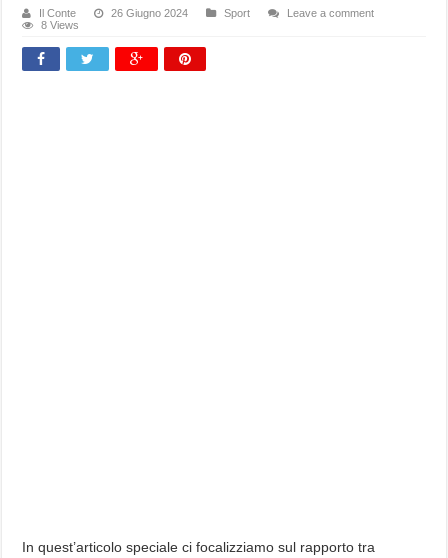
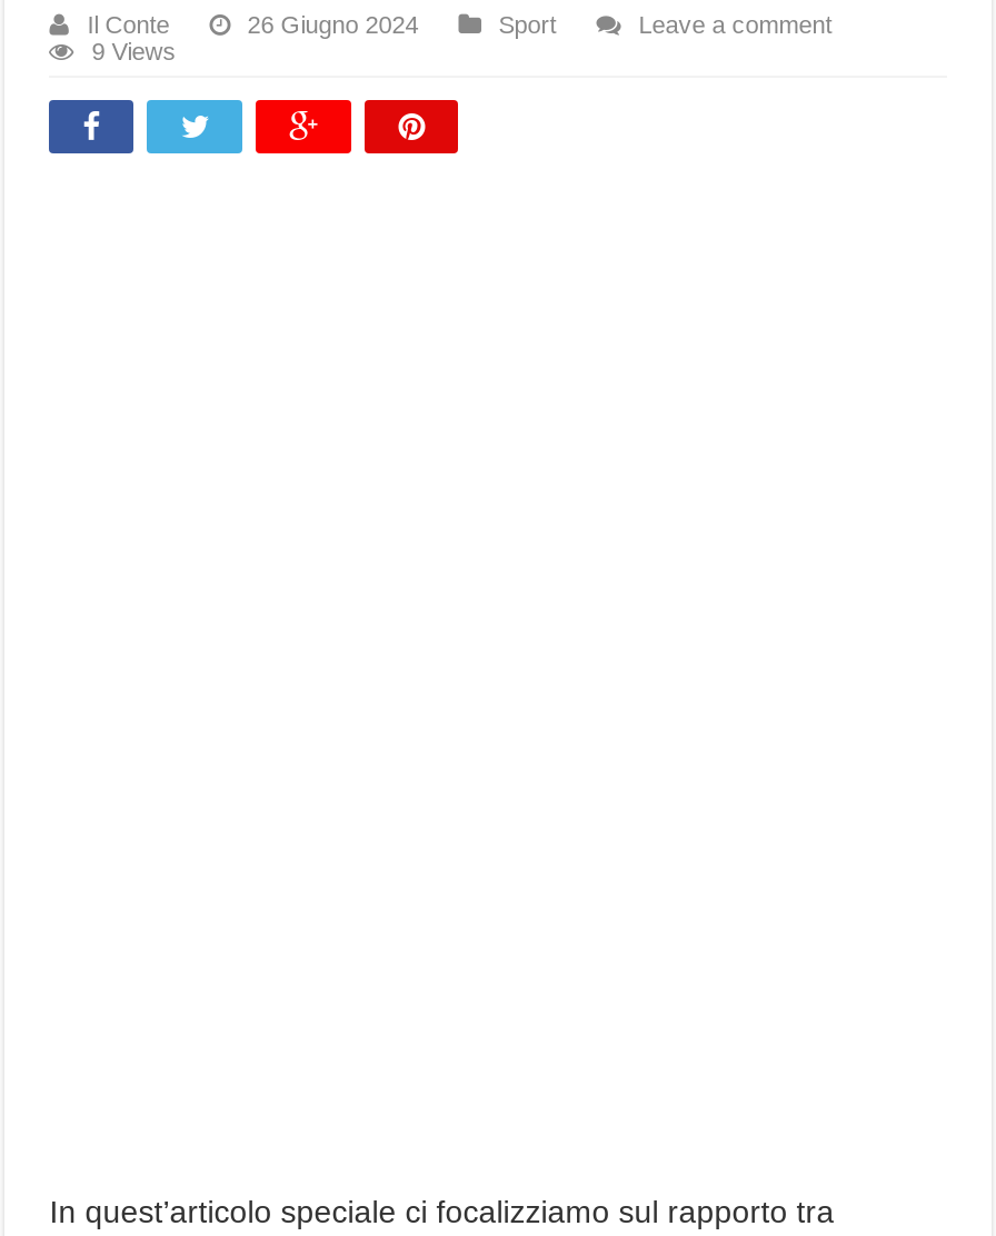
[41,19,79,31] 8 Views -> [92,38,176,64] 9 Views

